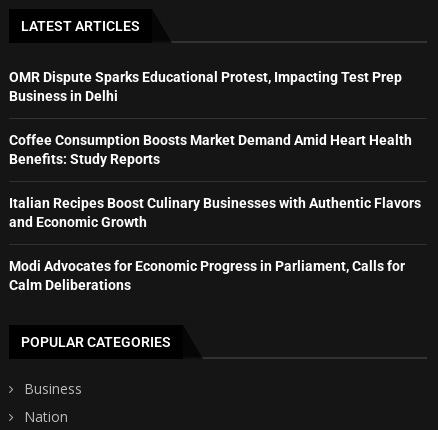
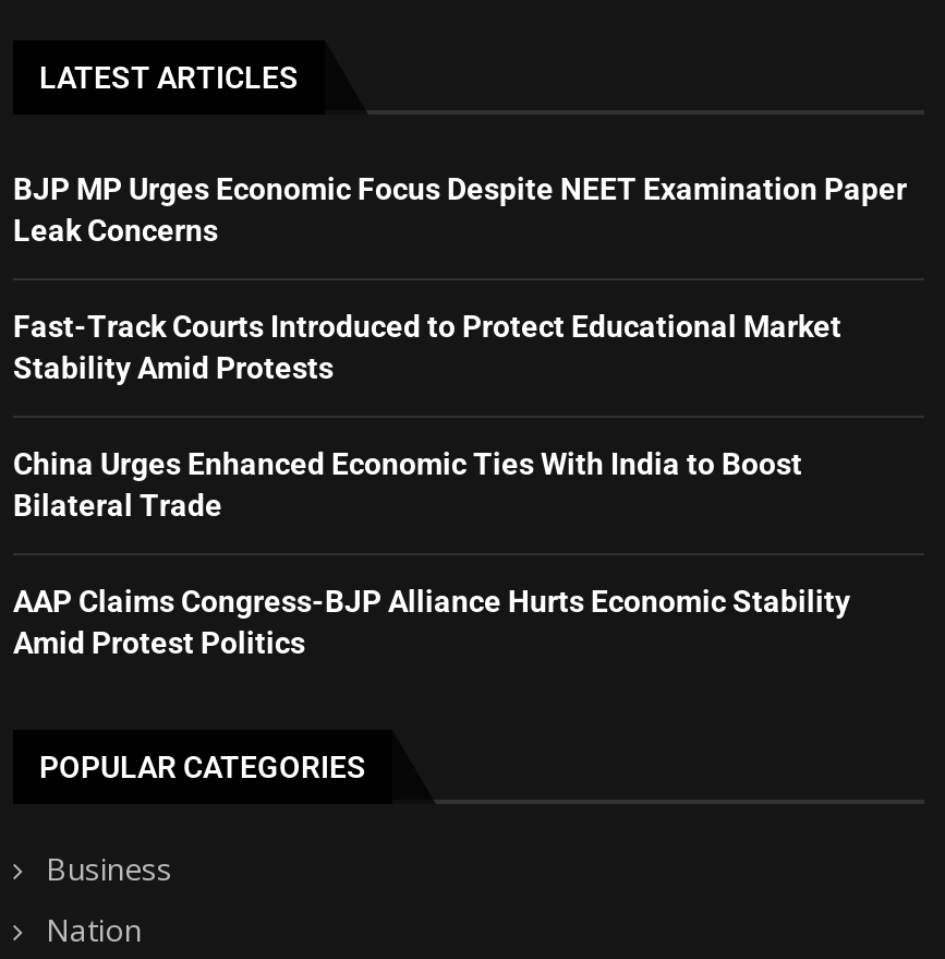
[9,69,402,104] OMR Dispute Sparks Educational Protest, Impacting Test Prep | Business in Delhi -> [13,171,907,247] BJP MP Urges Economic Focus Despite NEET Examination Paper | Leak Concerns
[9,132,412,167] Coffee Consumption Boosts Market Demand Amid Heart Health | Benefits: Study Reports -> [13,308,841,385] Fast-Track Courts Introduced to Protect Educational Market | Stability Amid Protests
[9,195,421,230] Italian Recipes Boost Culinary Businesses with Authentic Flavors | and Economic Growth -> [13,446,802,522] China Urges Enhanced Economic Ties With India to Boost | Bilateral Trade
[9,258,405,293] Modi Advocates for Economic Progress in Parliament, Calls for | Calm Deliberations -> [13,583,850,660] AAP Claims Congress-BJP Alliance Hurts Economic Stability | Amid Protest Politics

